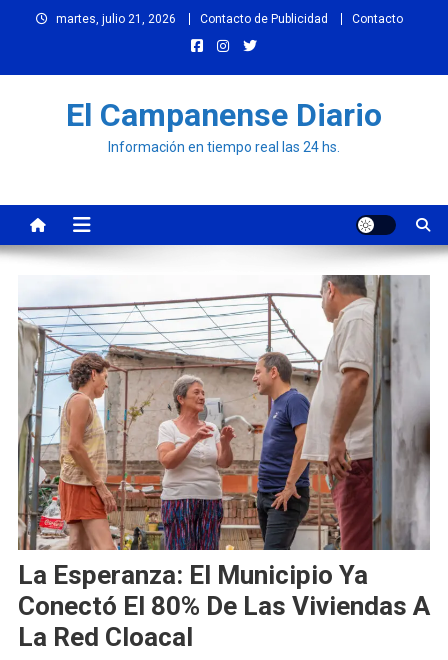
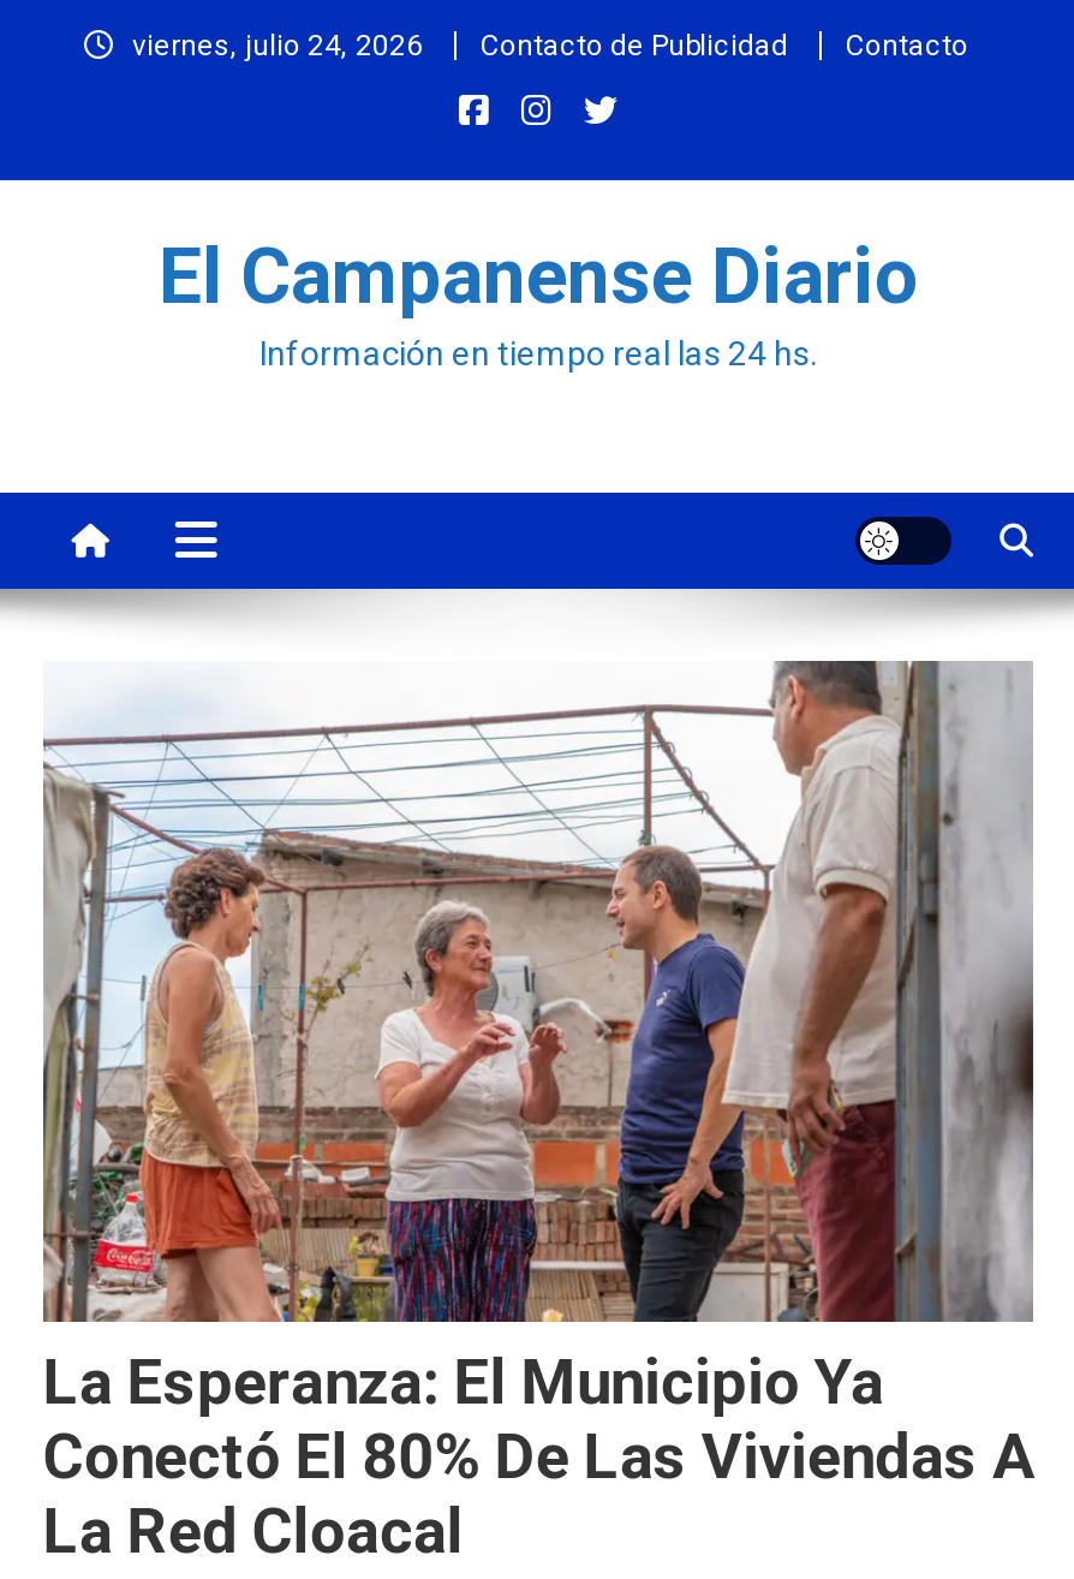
[55,12,175,26] martes, julio 21, 2026 -> [132,29,423,62] viernes, julio 24, 2026

